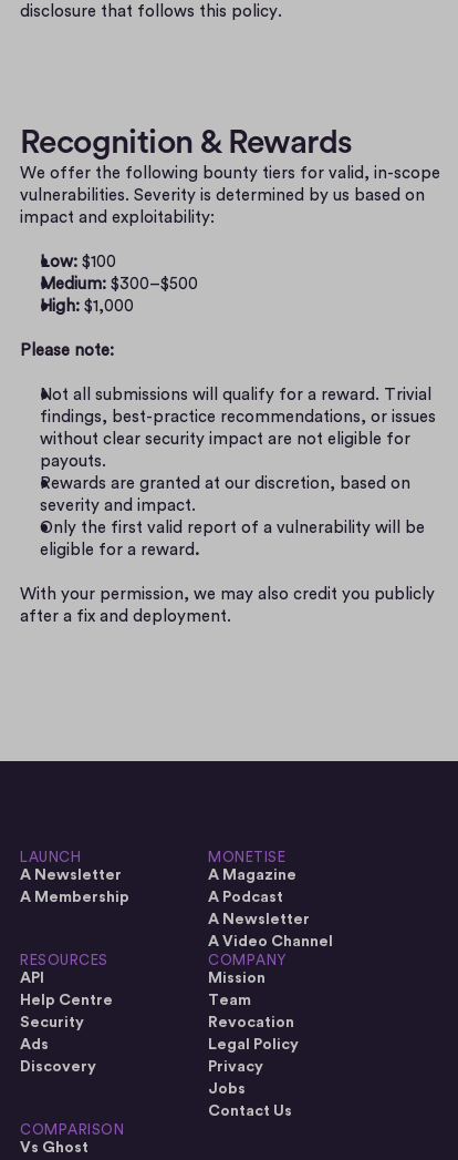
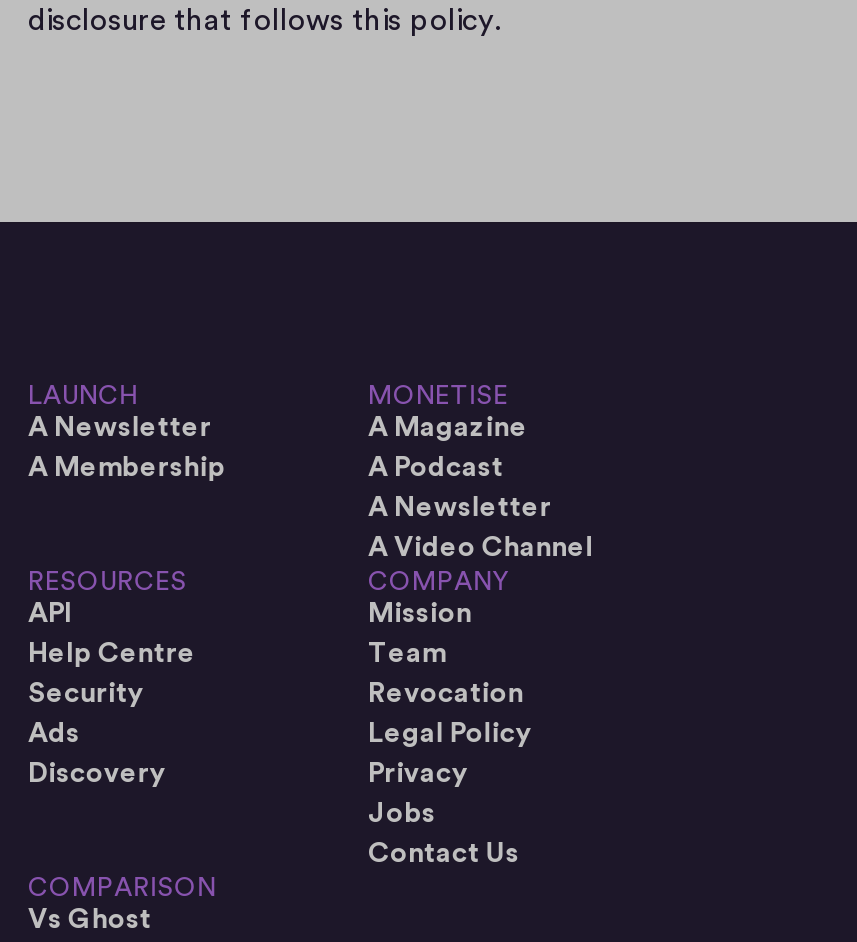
[20,126,440,625] Recognition & Rewards | We offer the following bounty tiers for valid, in-scope | vulnerabilities. Severity is determined by us based on | impact and exploitability: | Low: $100 | Medium: $300–$500 | High: $1,000 | Please note: | Not all submissions will qualify for a reward. Trivial | findings, best-practice recommendations, or issues | without clear security impact are not eligible for | payouts. | Rewards are granted at our discretion, based on | severity and impact. | Only the first valid report of a vulnerability will be | eligible for a reward. | With your permission, we may also credit you publicly | after a fix and deployment. -> none

